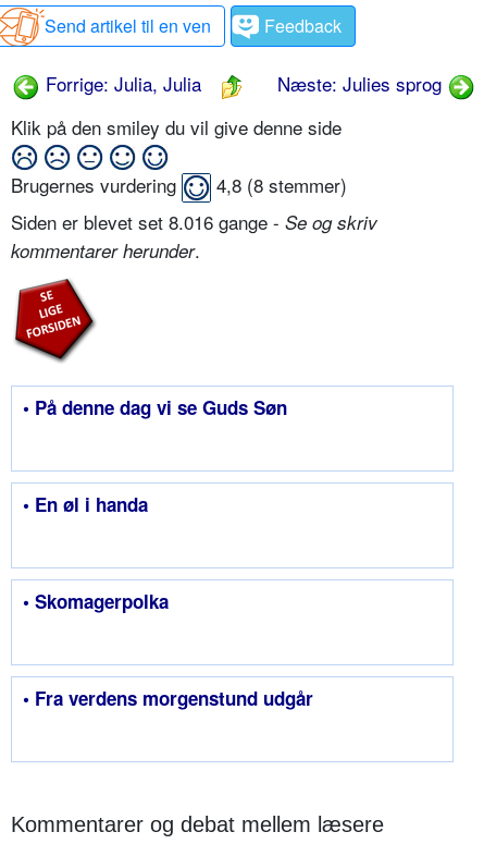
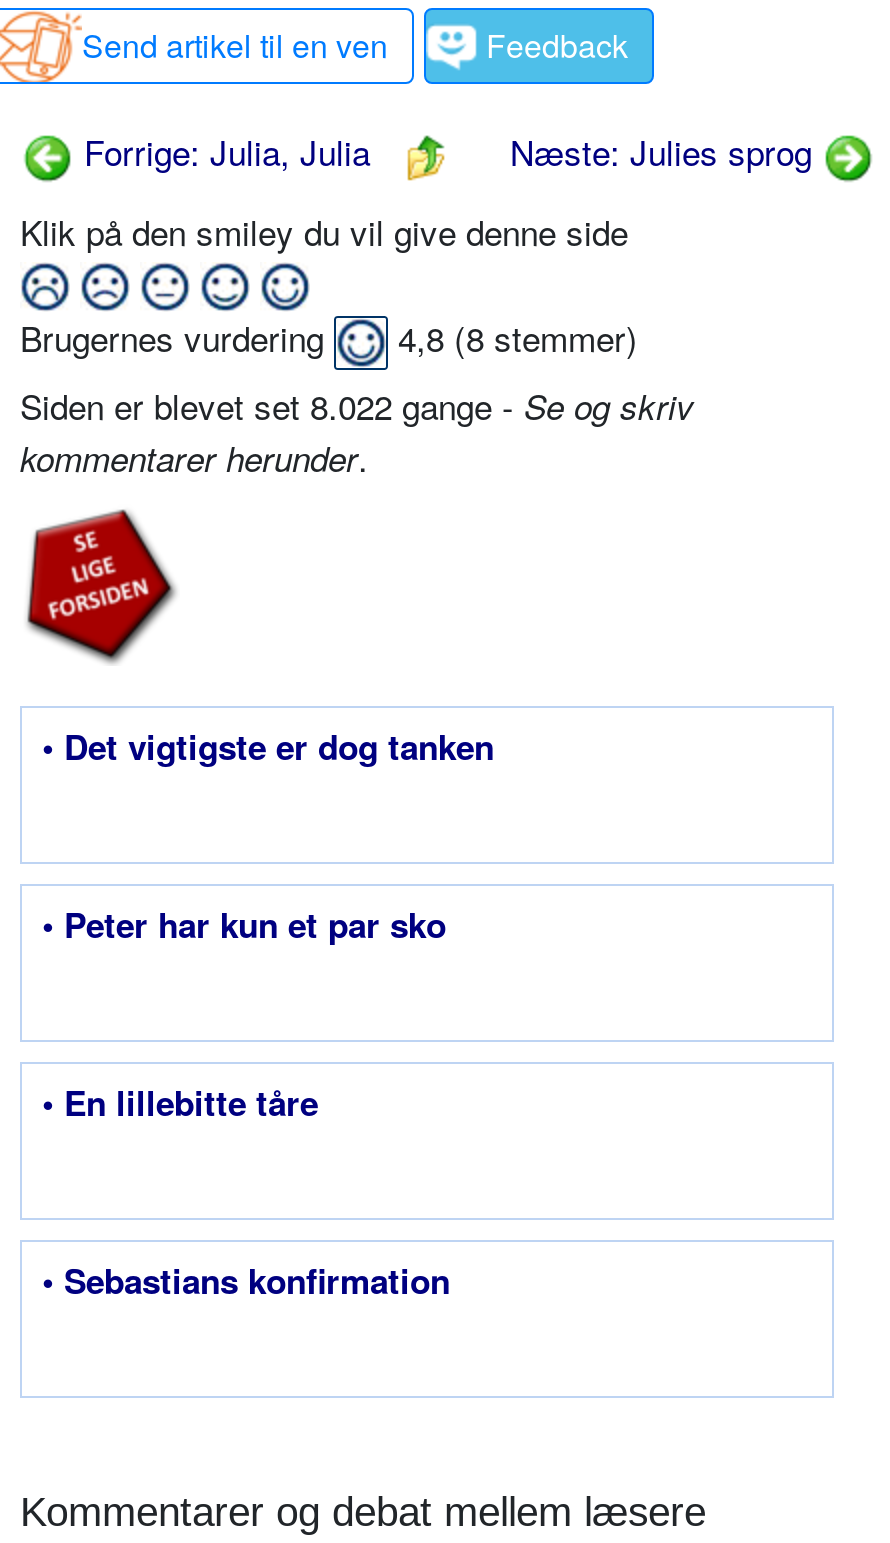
[11,208,377,235] Siden er blevet set 8.016 gange - Se og skriv -> [20,380,694,430] Siden er blevet set 8.022 gange - Se og skriv
[23,394,287,420] • På denne dag vi se Guds Søn -> [42,722,494,770] • Det vigtigste er dog tanken
[23,491,148,517] • En øl i handa -> [42,900,446,948] • Peter har kun et par sko
[23,588,169,614] • Skomagerpolka -> [42,1078,318,1126] • En lillebitte tåre
[23,685,313,711] • Fra verdens morgenstund udgår -> [42,1256,450,1304] • Sebastians konfirmation

